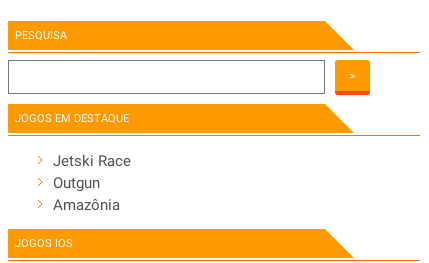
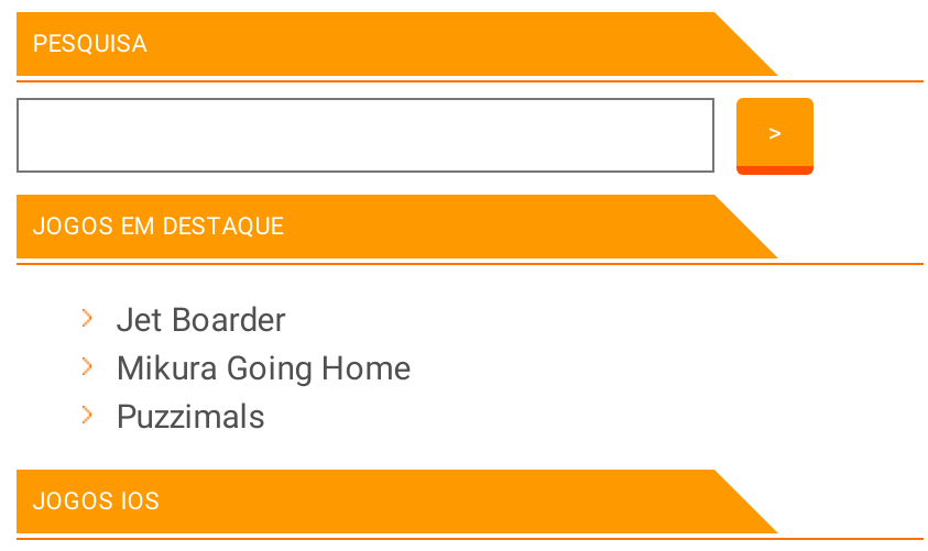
[53,151,131,213] Jetski Race | Outgun | Amazônia -> [116,299,411,436] Jet Boarder | Mikura Going Home | Puzzimals

